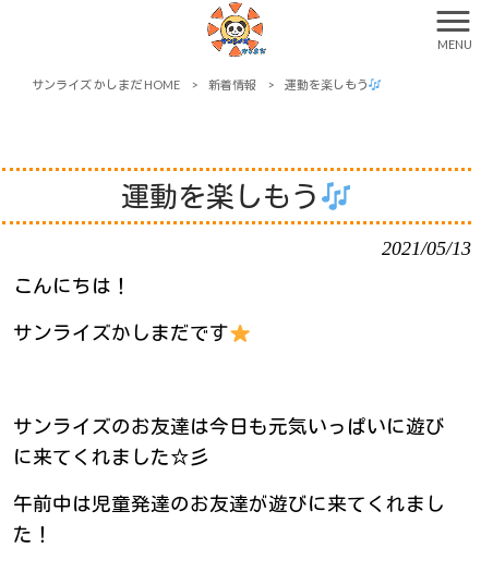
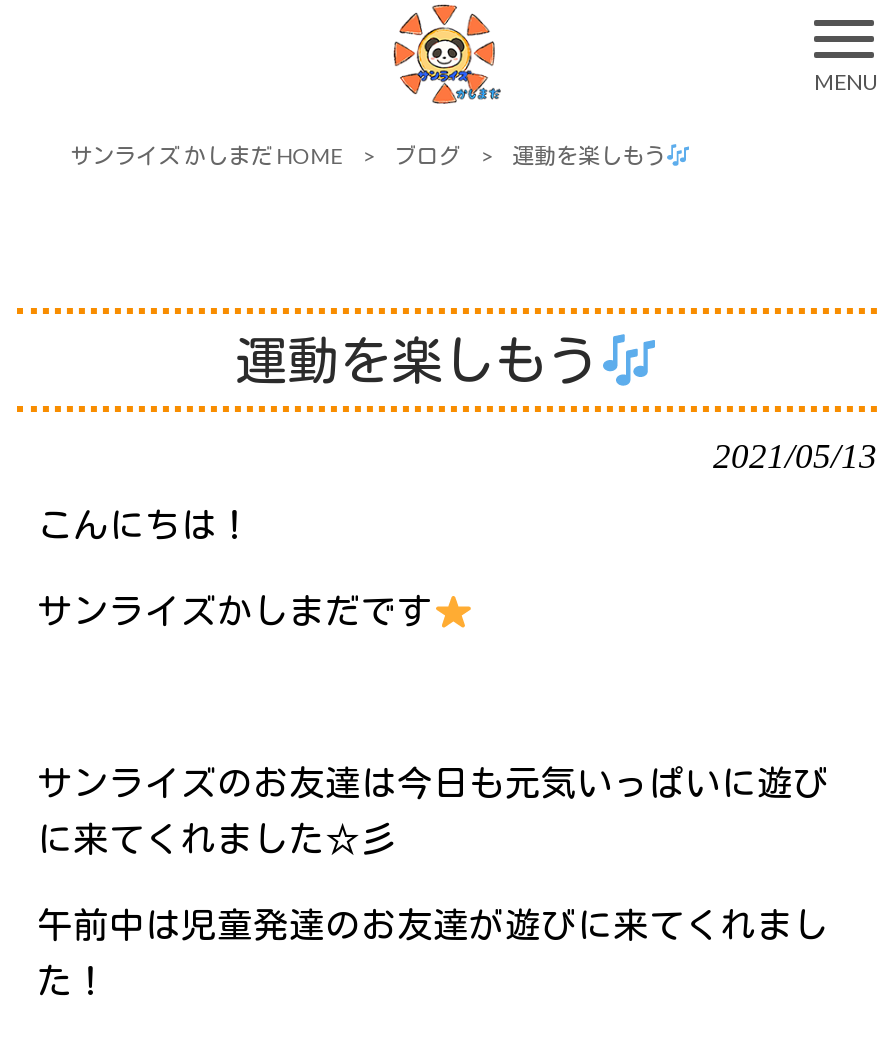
[208,77,256,92] 新着情報 -> [394,142,460,168] ブログ

